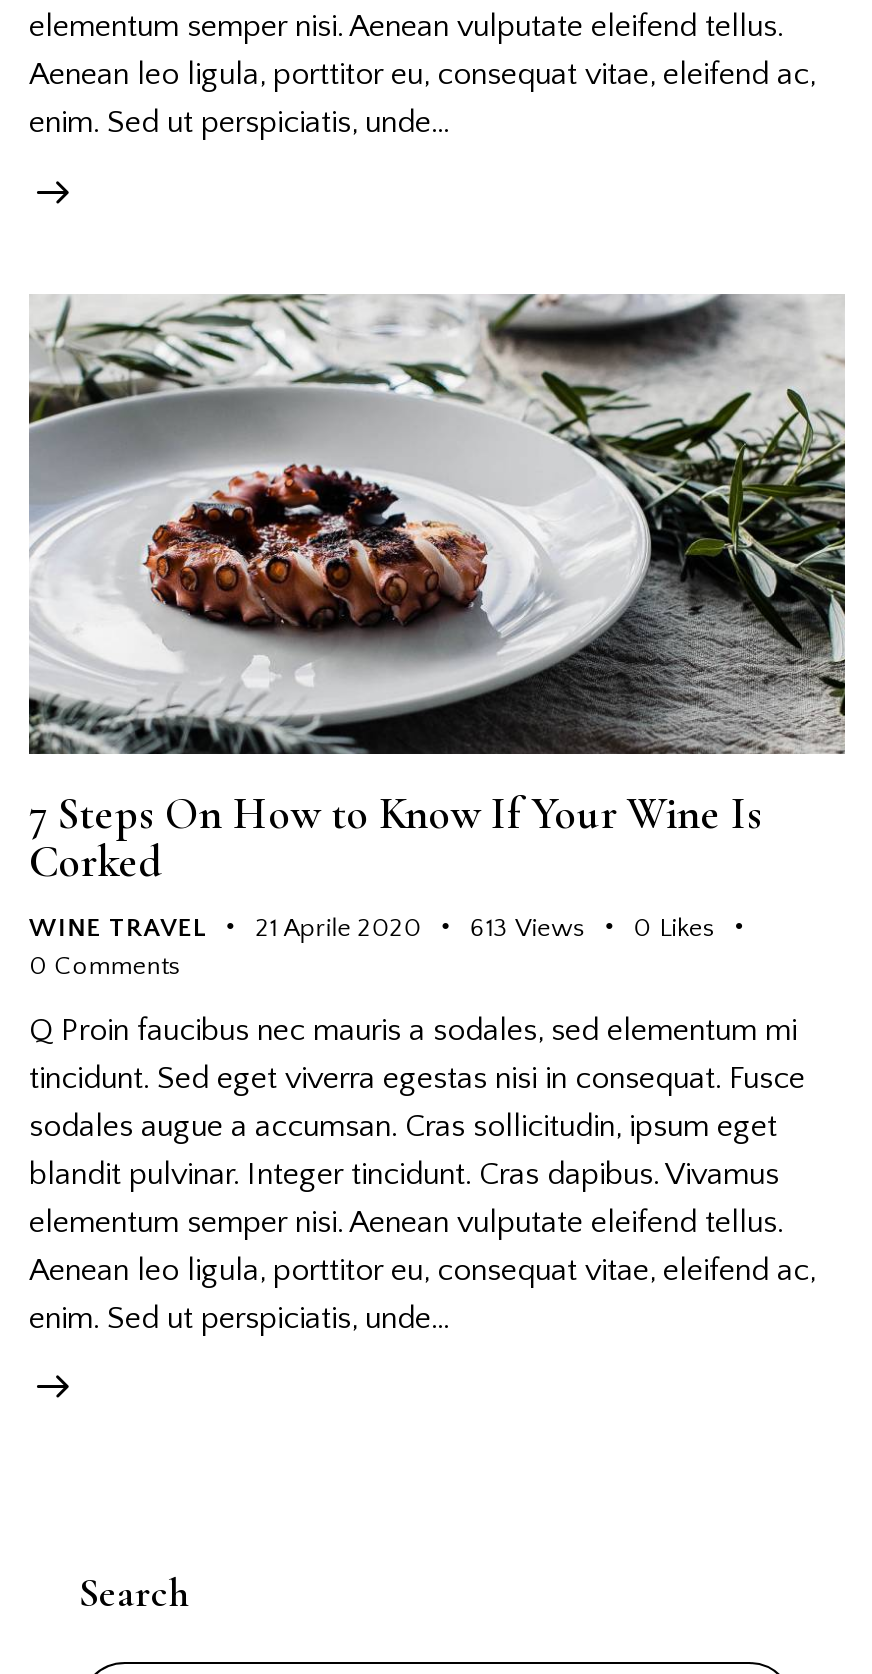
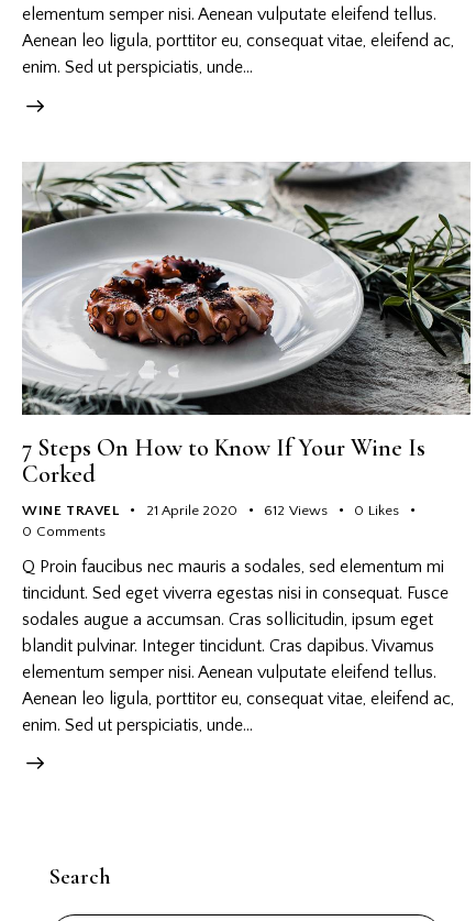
[469,914,585,942] 613 Views -> [264,503,328,518] 612 Views

